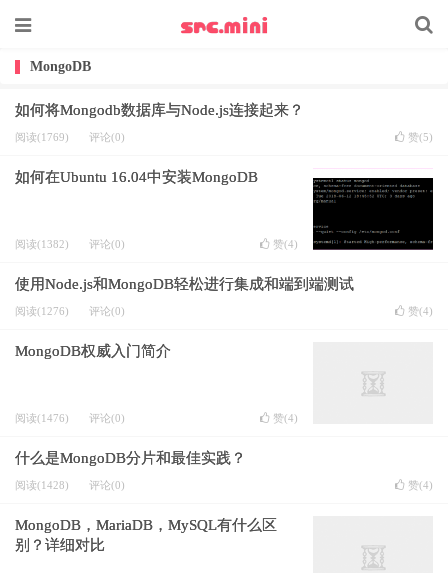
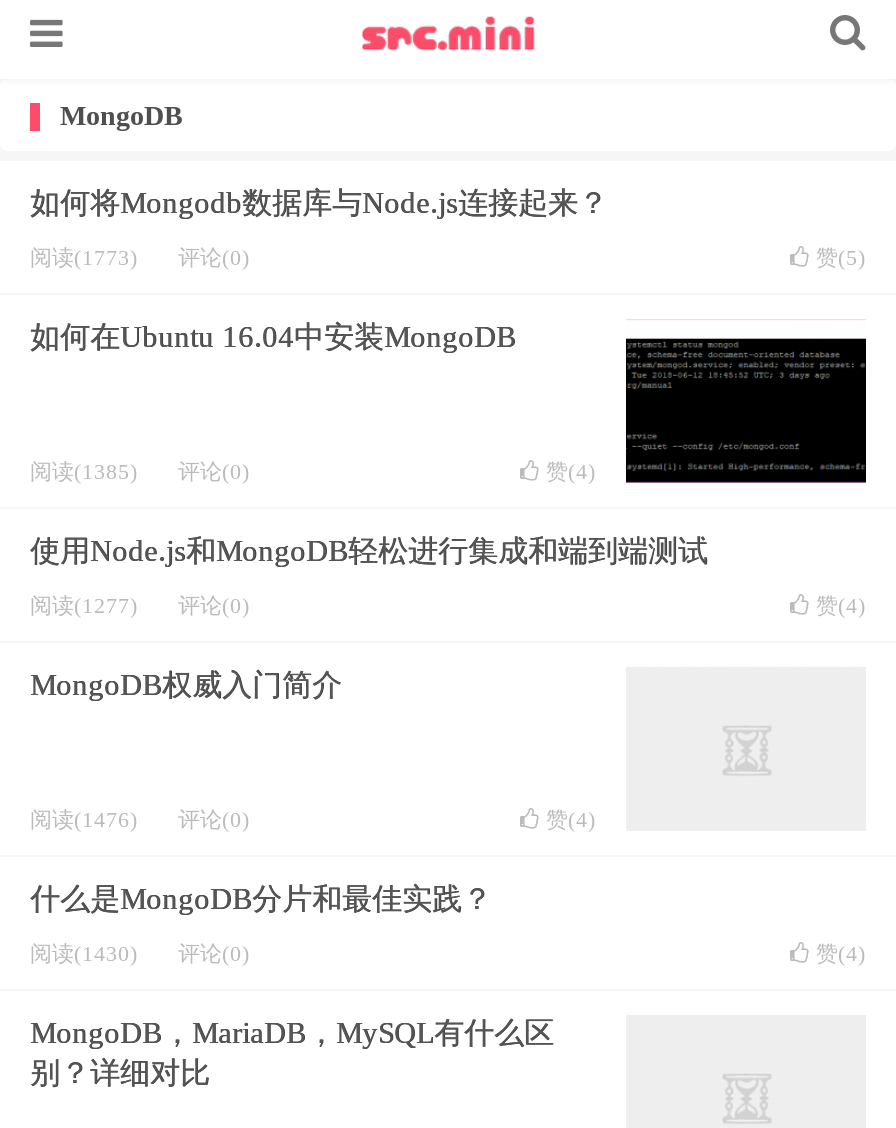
[15,131,125,143] 阅读(1769) 评论(0) -> [30,245,250,269] 阅读(1773) 评论(0)
[15,238,125,250] 阅读(1382) 评论(0) -> [30,459,250,483] 阅读(1385) 评论(0)
[15,305,125,317] 阅读(1276) 评论(0) -> [30,593,250,617] 阅读(1277) 评论(0)
[15,479,125,491] 阅读(1428) 评论(0) -> [30,941,250,965] 阅读(1430) 评论(0)

